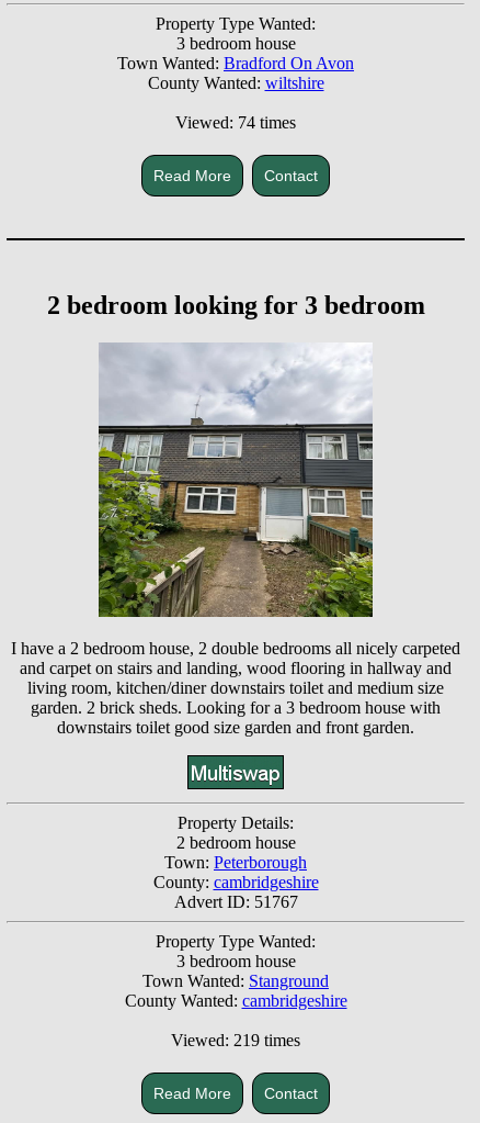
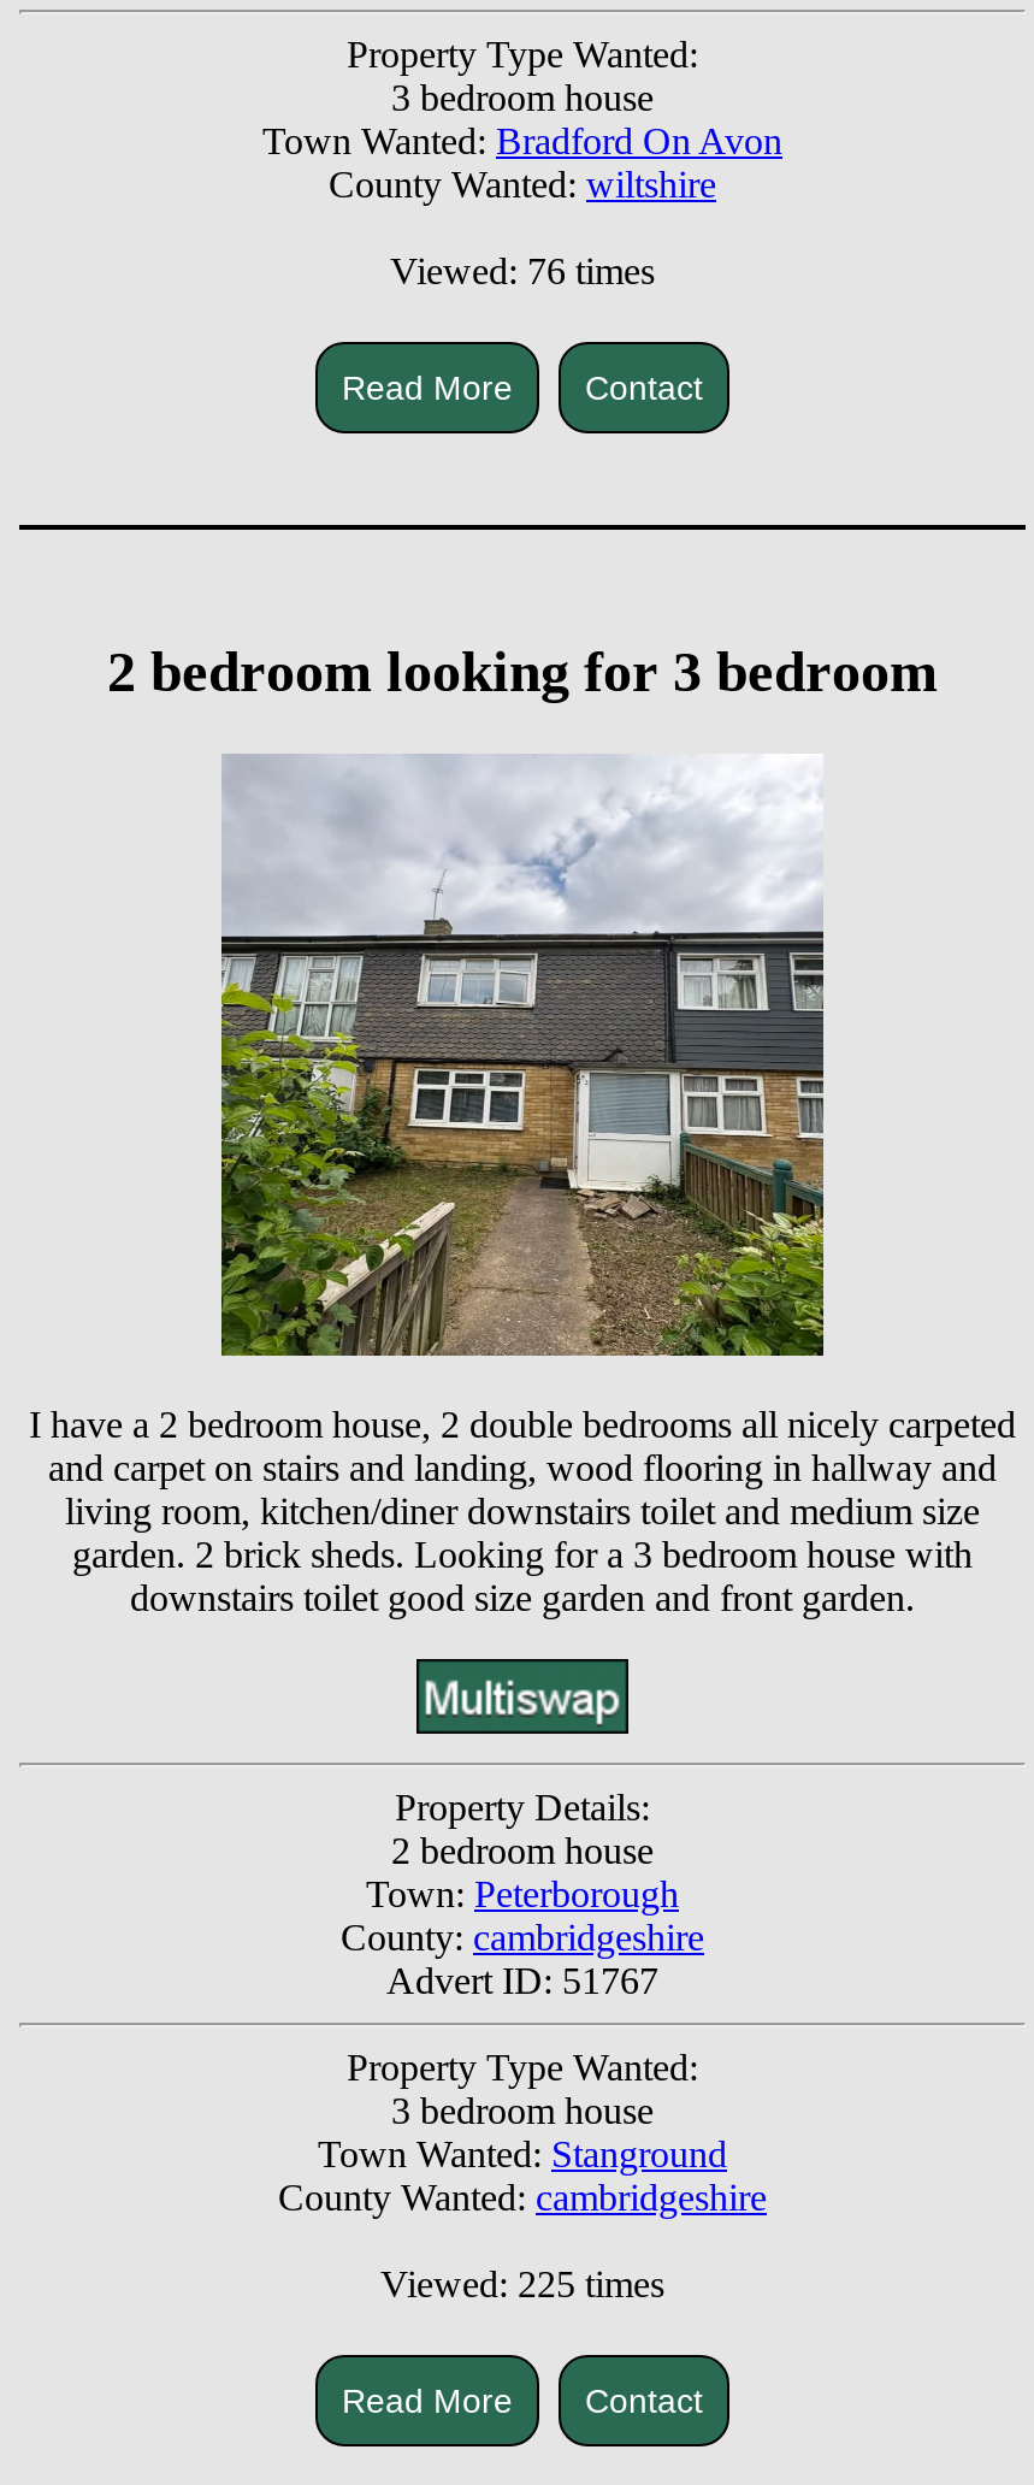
[175,113,296,132] Viewed: 74 times -> [390,251,655,292] Viewed: 76 times
[171,1031,300,1049] Viewed: 219 times -> [380,2263,664,2304] Viewed: 225 times

